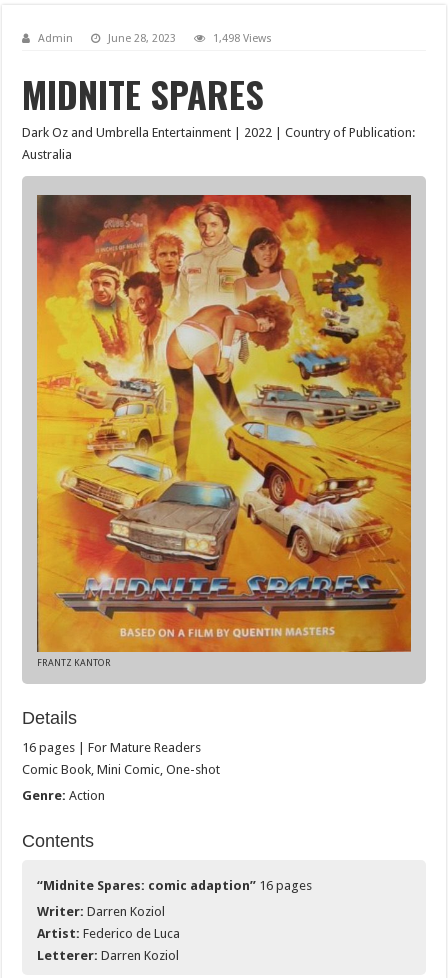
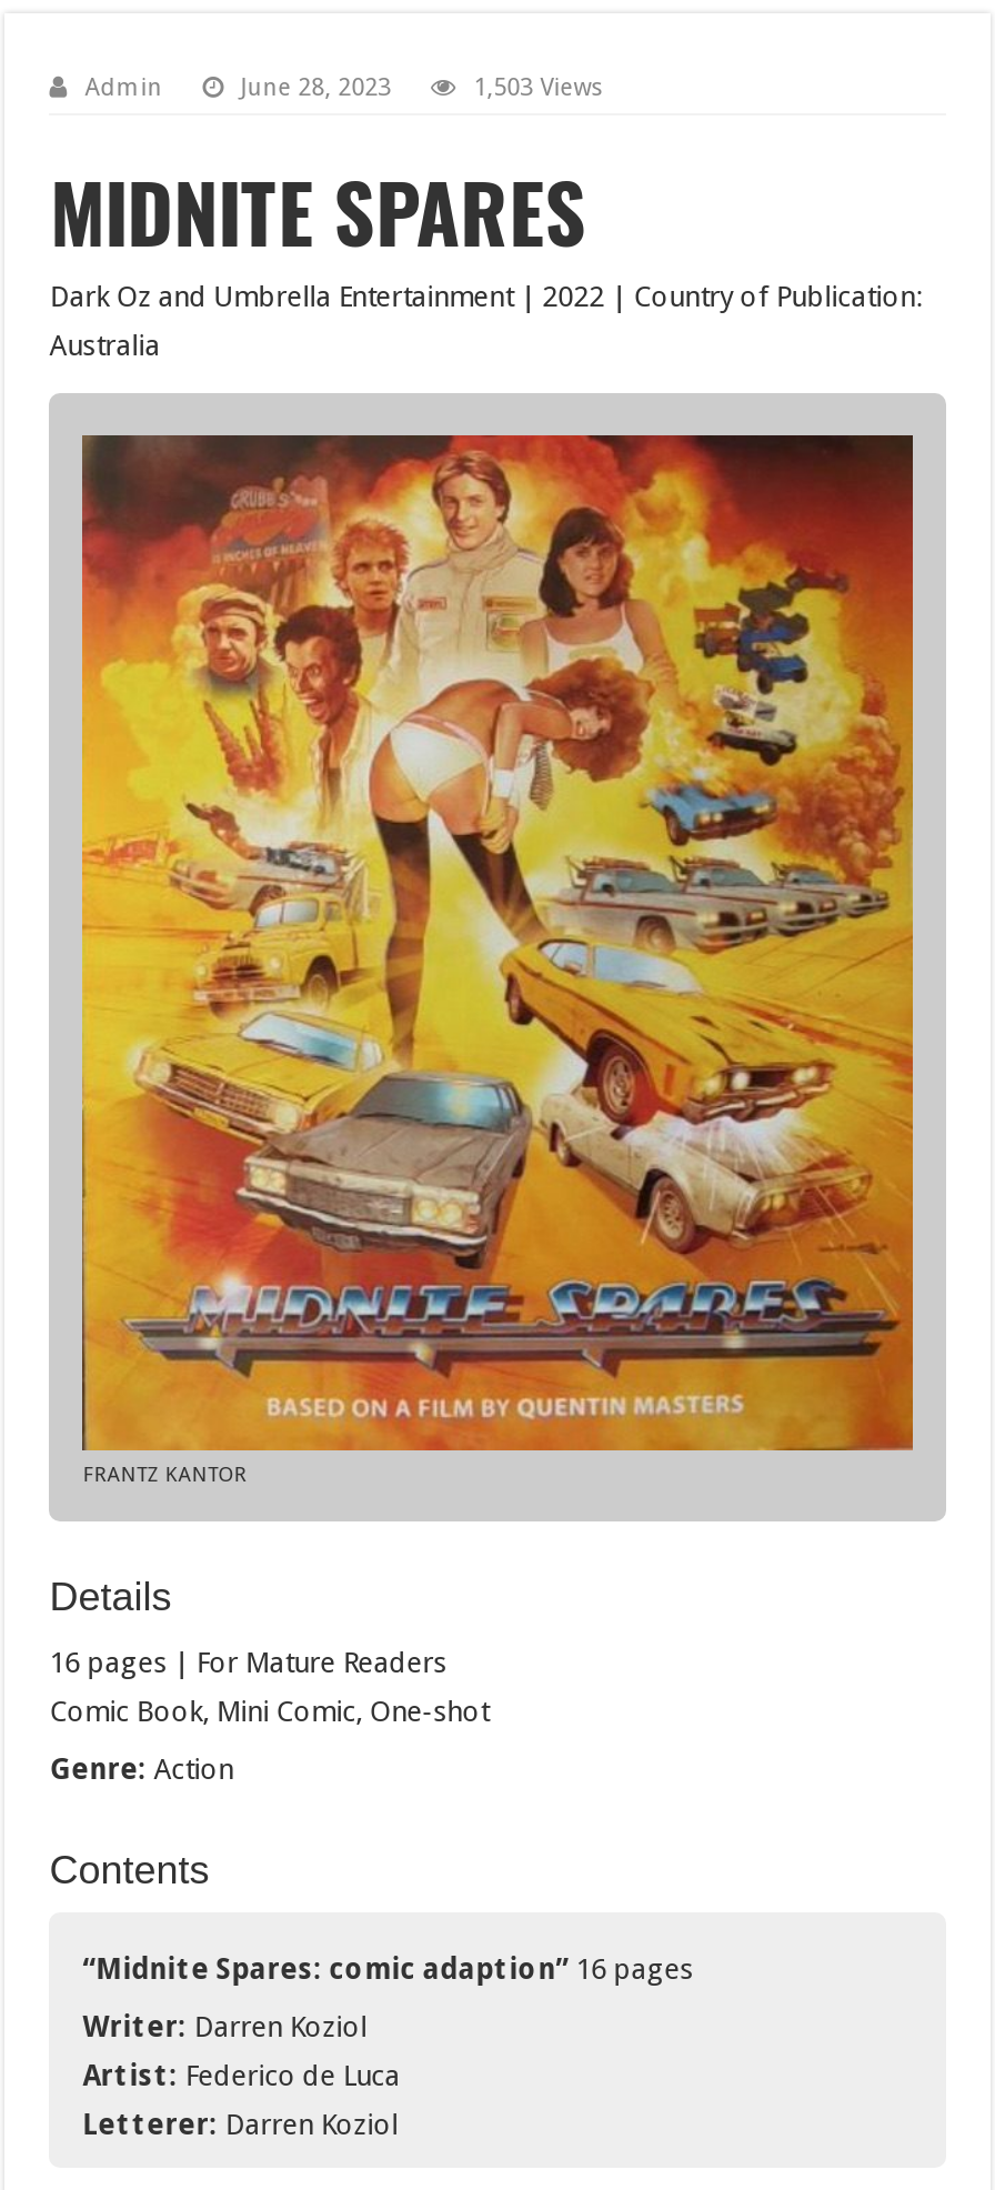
[213,32,272,45] 1,498 Views -> [474,74,605,103] 1,503 Views

